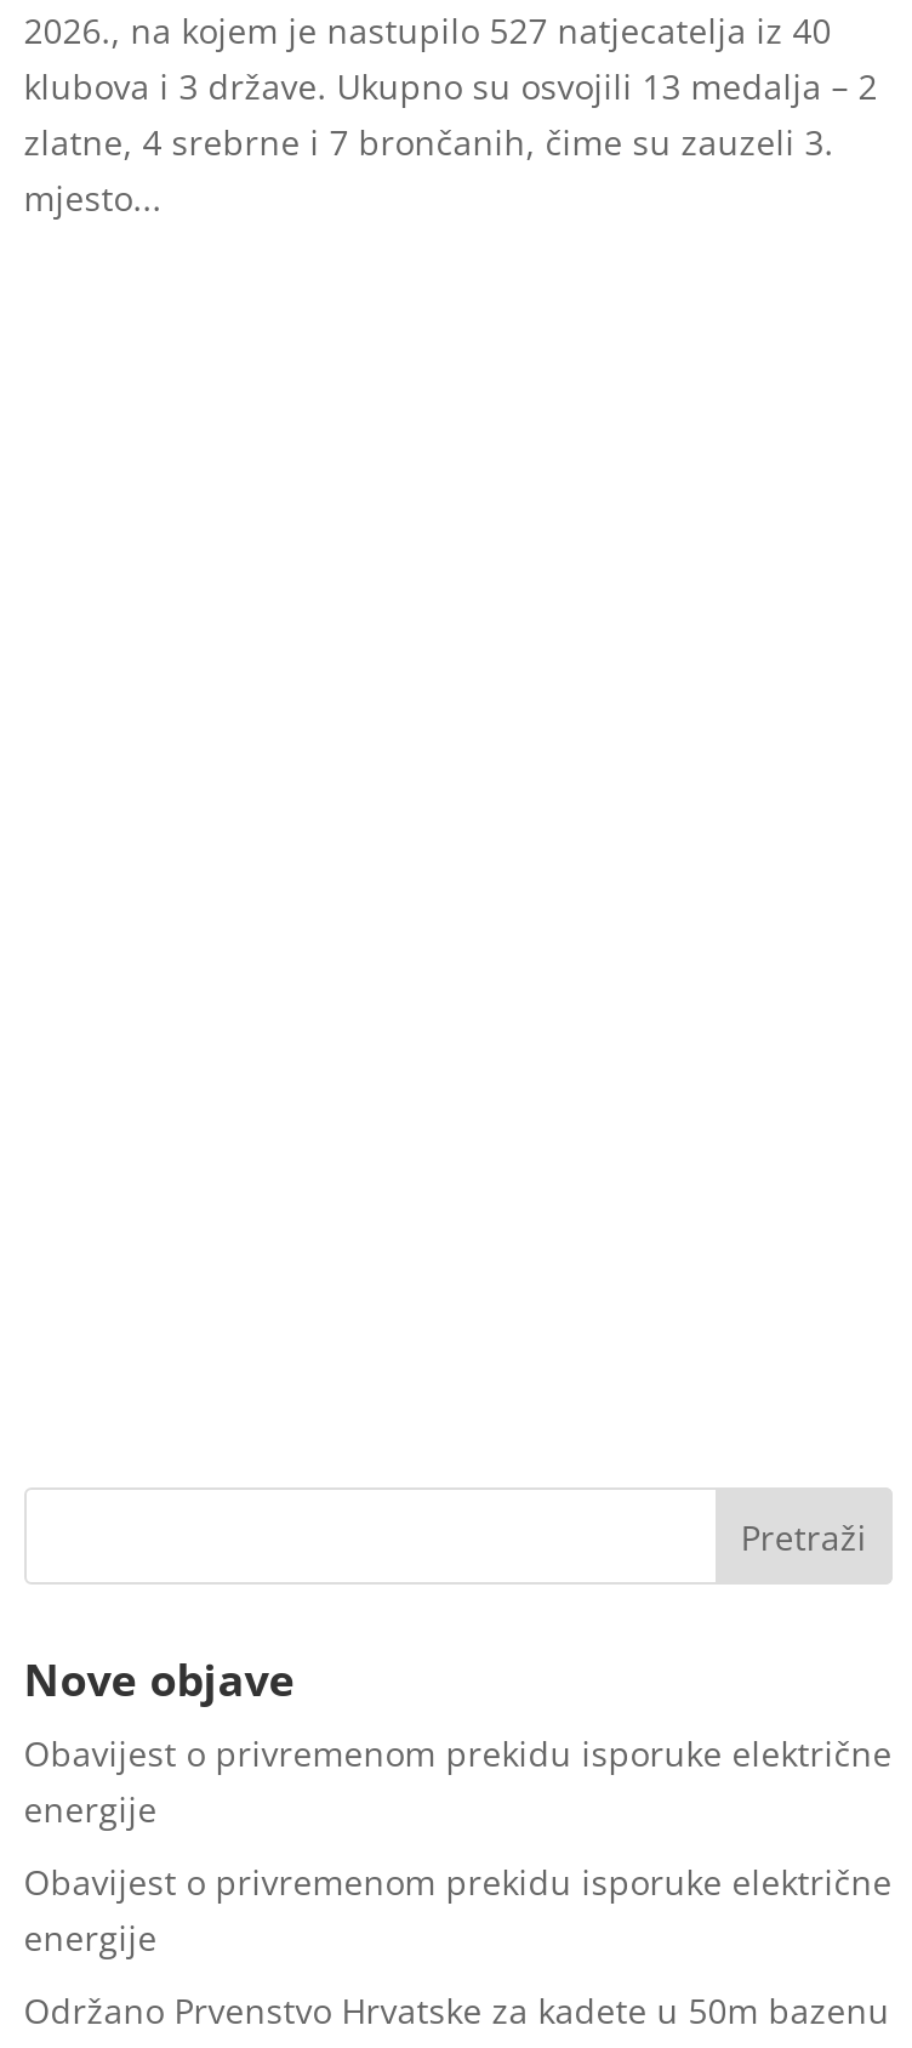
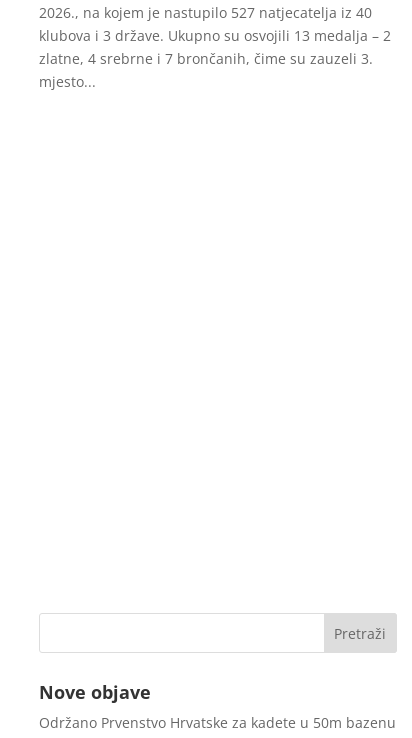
[24,1730,892,1960] Obavijest o privremenom prekidu isporuke električne | energije | Obavijest o privremenom prekidu isporuke električne | energije -> none

